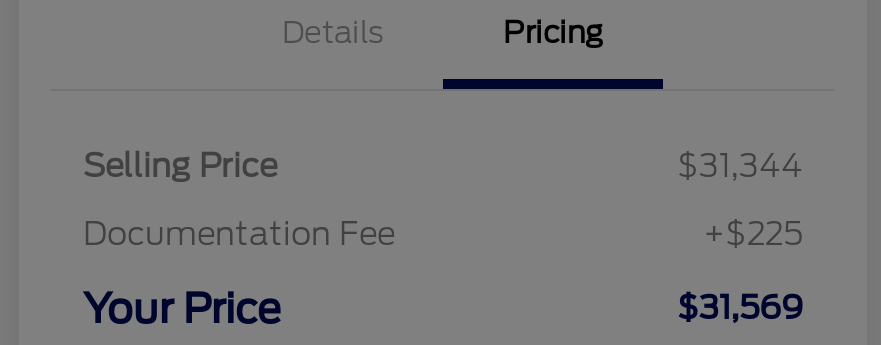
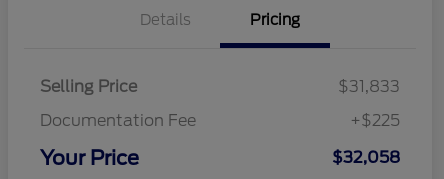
[677,147,803,185] $31,344 -> [338,77,400,96] $31,833
[677,289,803,327] $31,569 -> [332,148,400,167] $32,058

